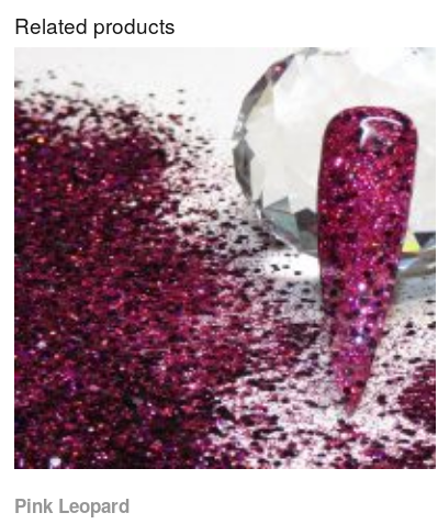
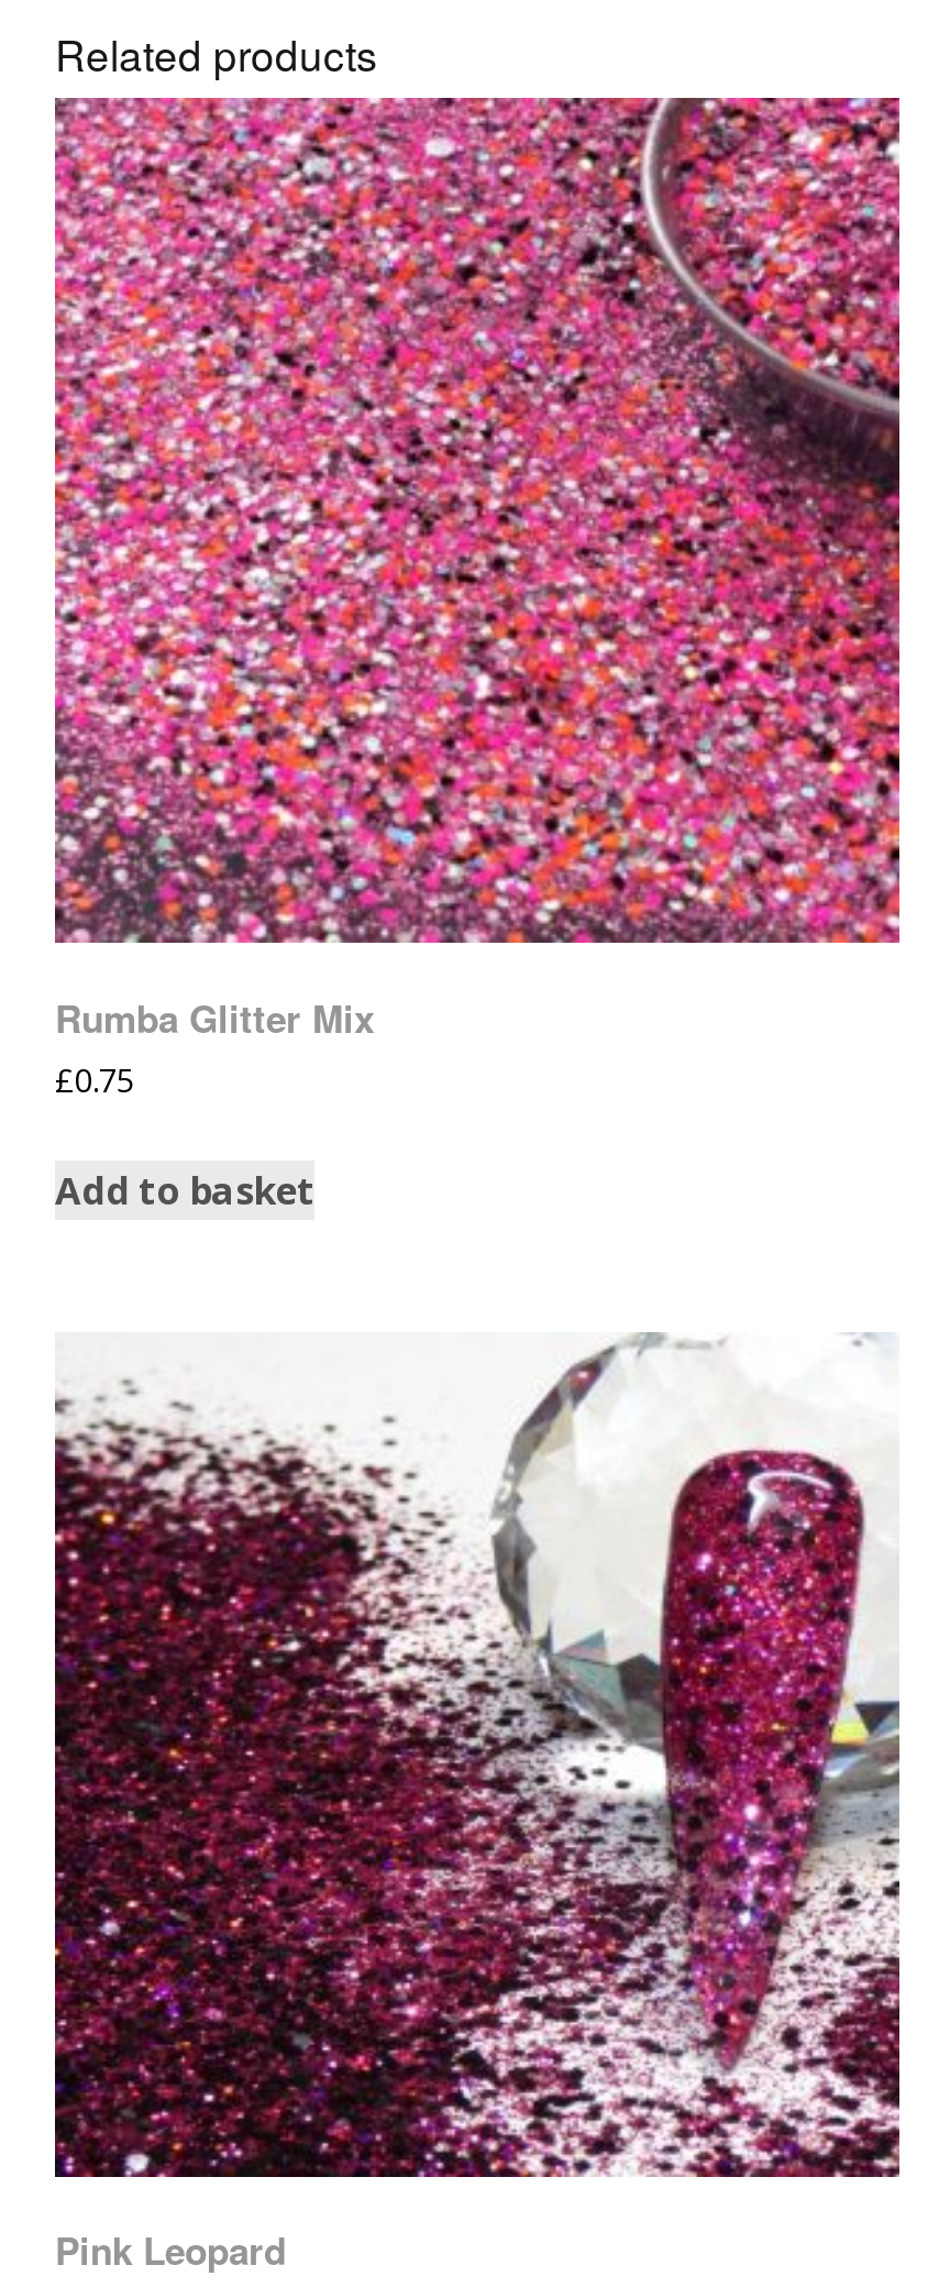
none -> [53,96,902,1215] [image] | Rumba Glitter Mix | £0.75 | Add to basket

